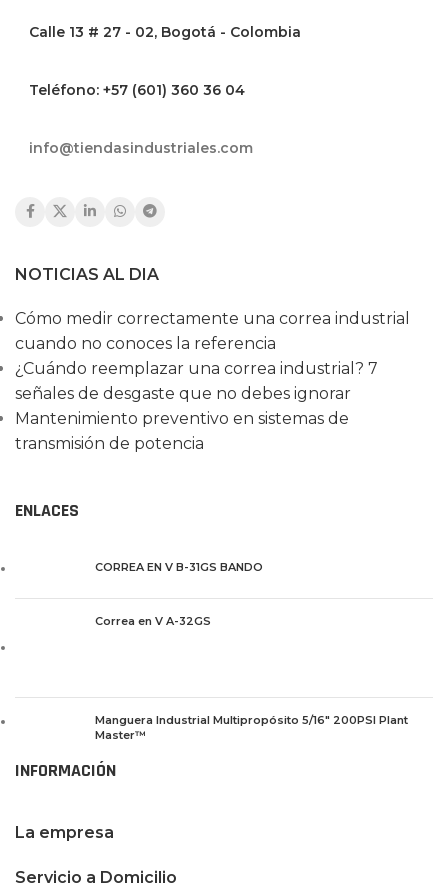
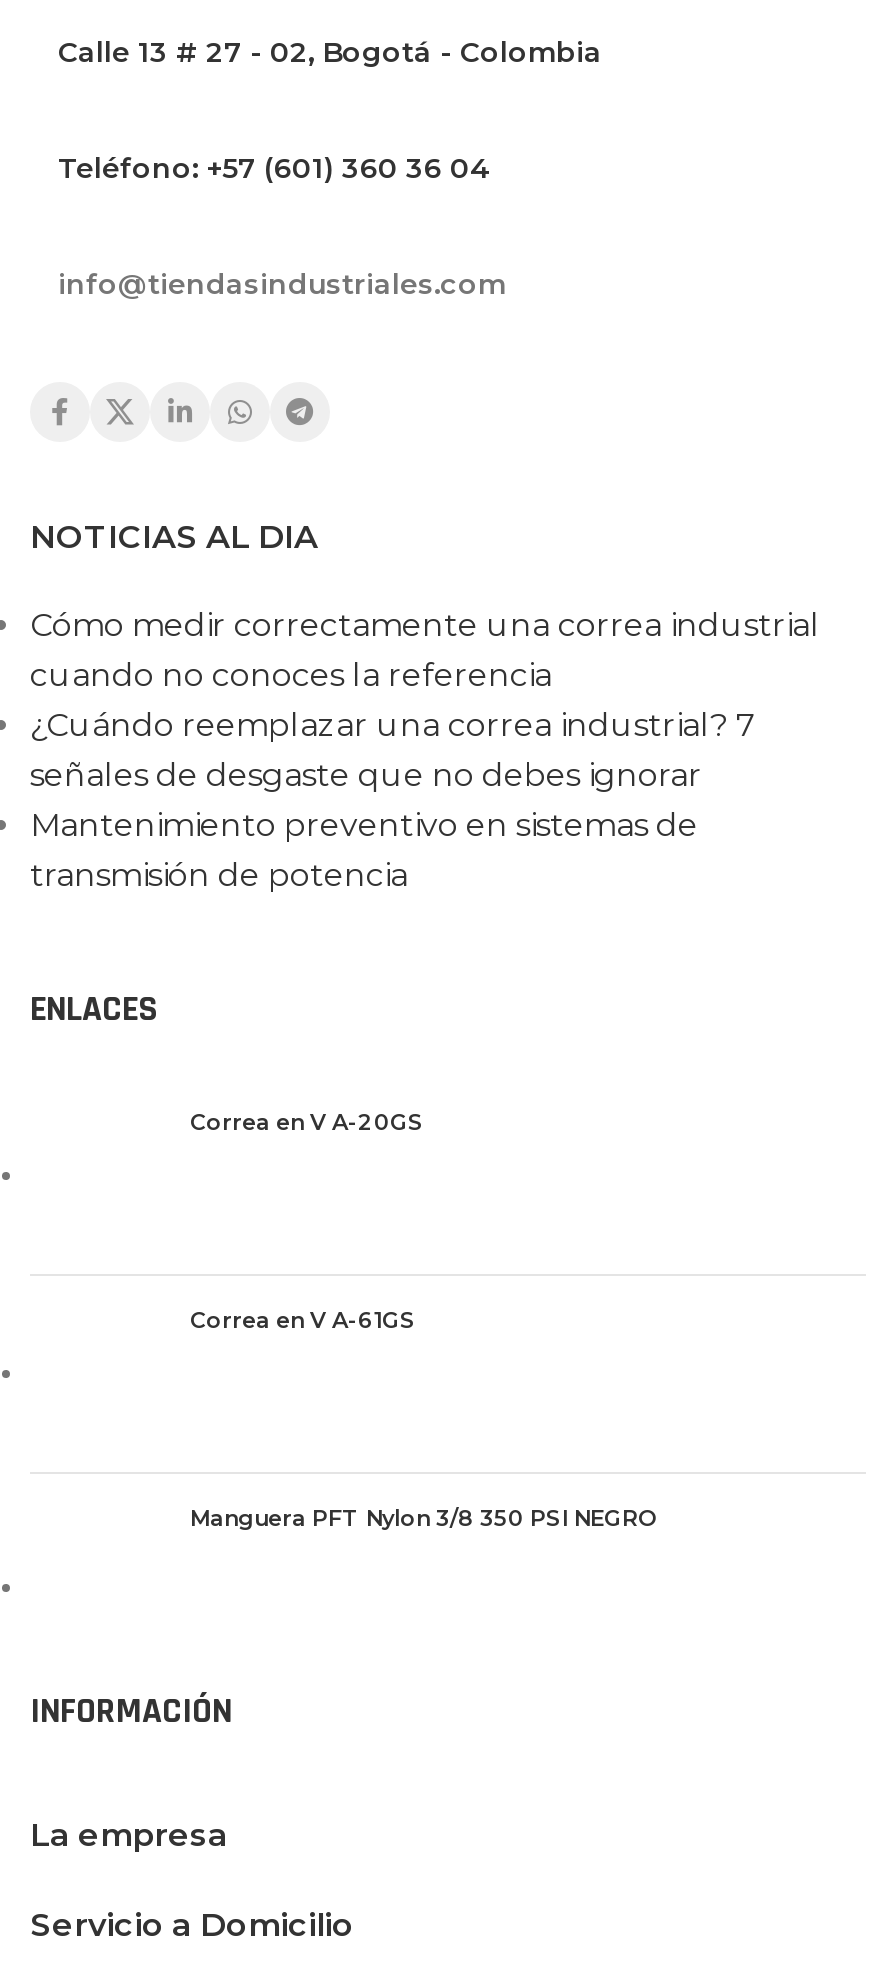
[95,560,263,574] CORREA EN V B-31GS BANDO -> [190,1109,424,1137] Correa en V A-20GS
[95,614,211,628] Correa en V A-32GS -> [190,1307,416,1335] Correa en V A-61GS
[95,713,408,742] Manguera Industrial Multipropósito 5/16" 200PSI Plant | Master™ -> [190,1505,658,1533] Manguera PFT Nylon 3/8 350 PSI NEGRO

